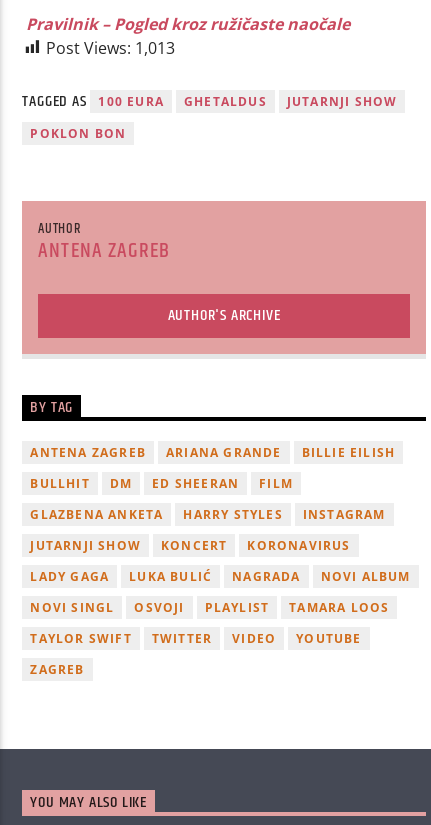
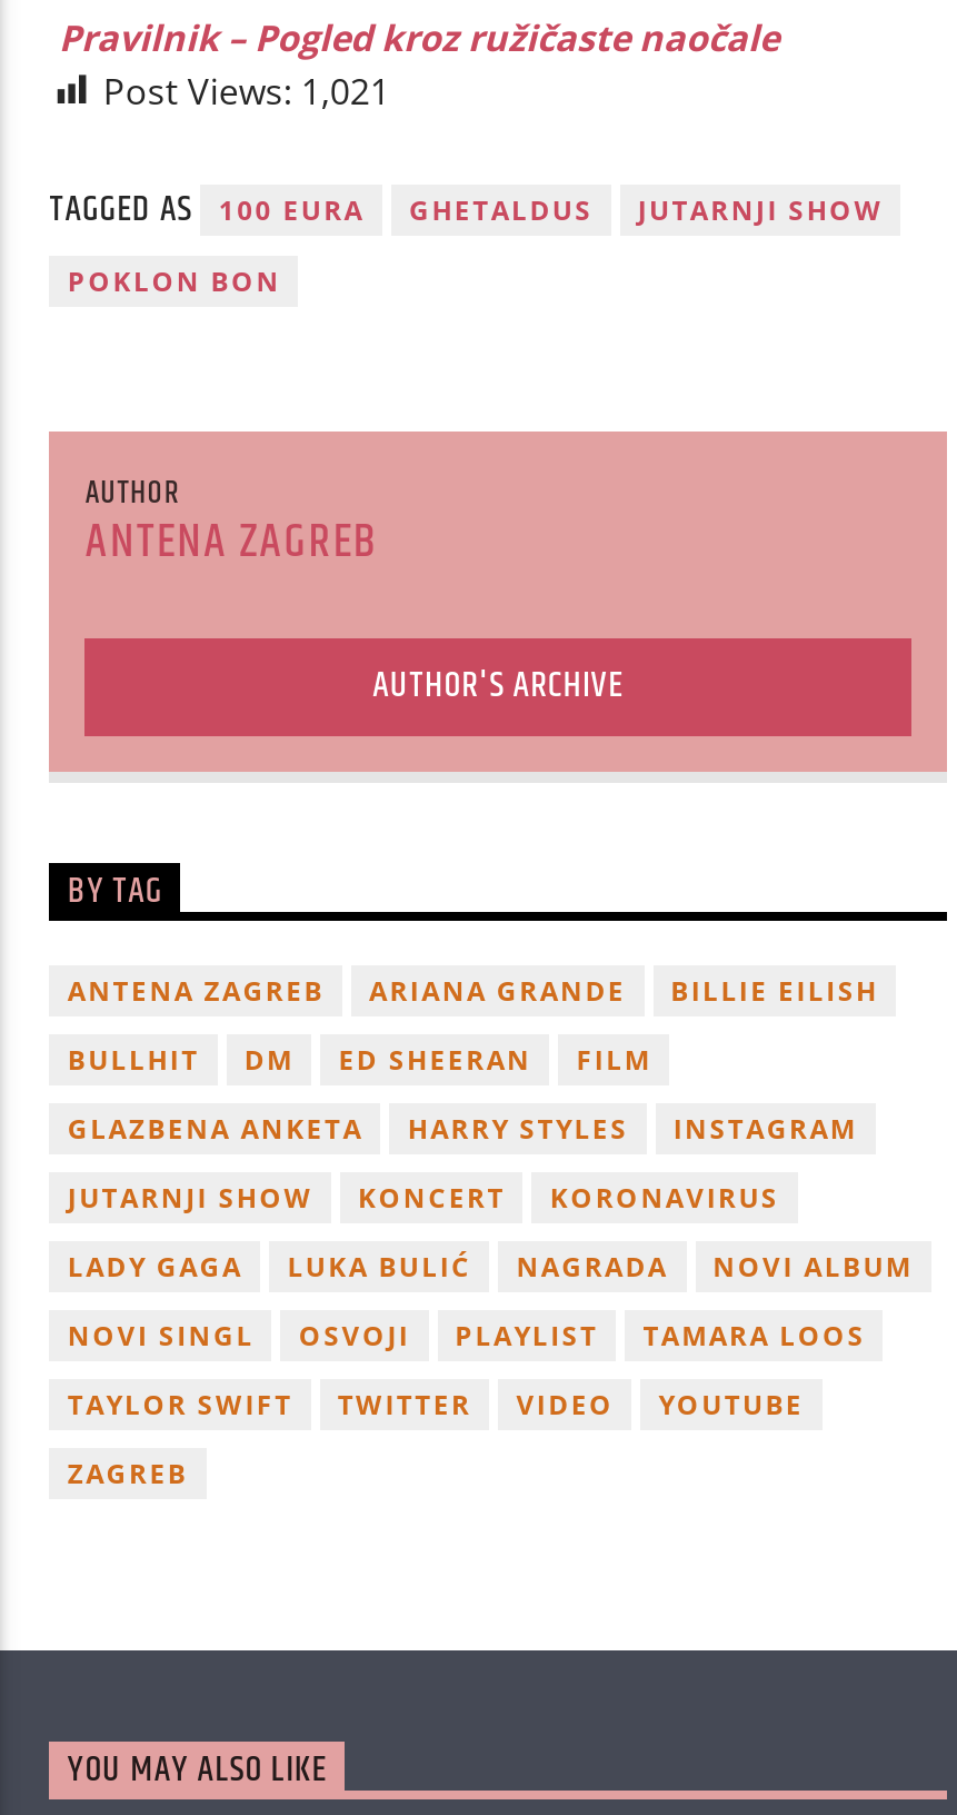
[46,36,175,58] Post Views: 1,013 -> [103,66,390,115] Post Views: 1,021

